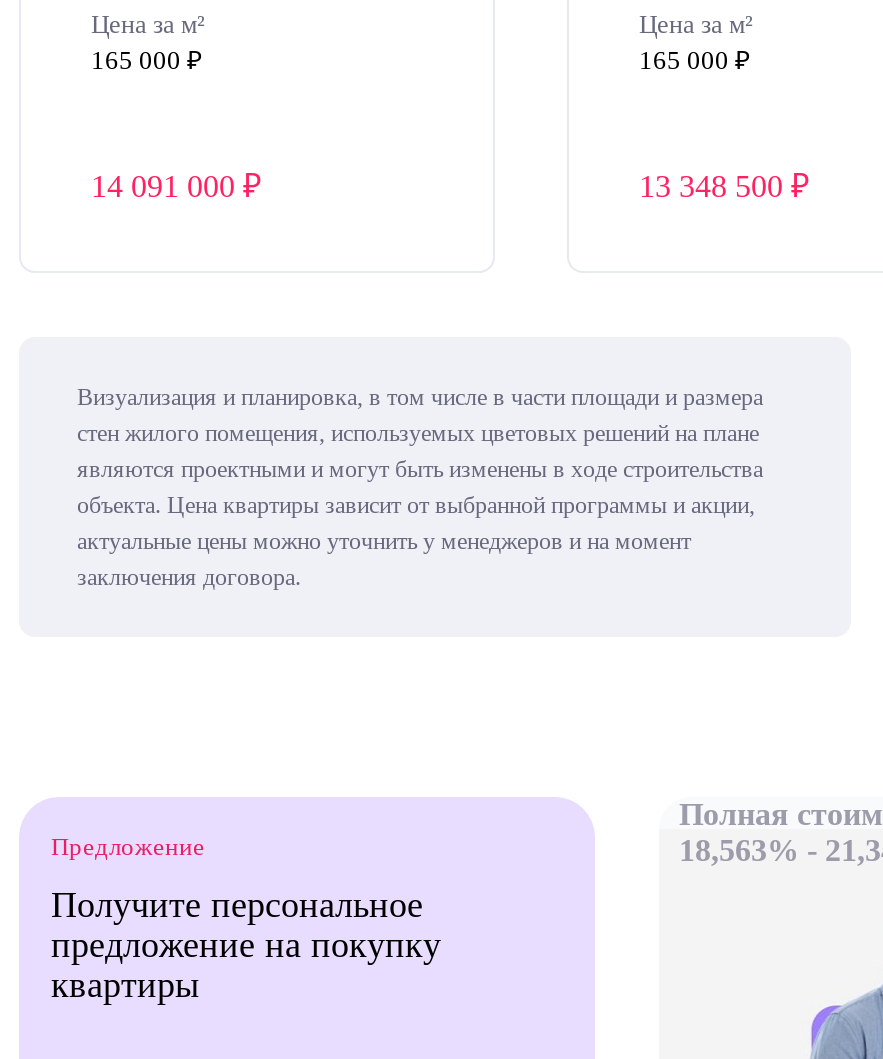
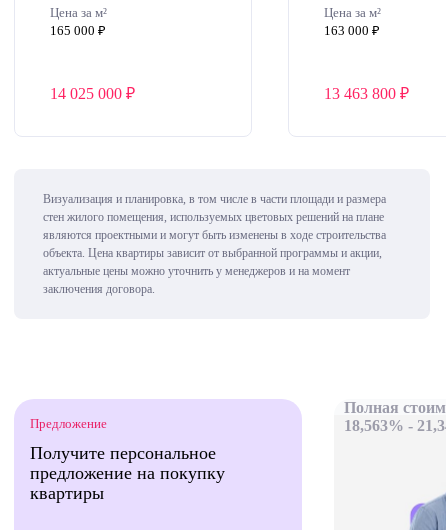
[639,45,735,75] 165 000 -> [324,23,372,38] 163 000
[91,169,243,203] 14 091 000 -> [50,85,126,102] 14 025 000
[639,169,791,203] 13 348 500 -> [324,85,400,102] 13 463 800

